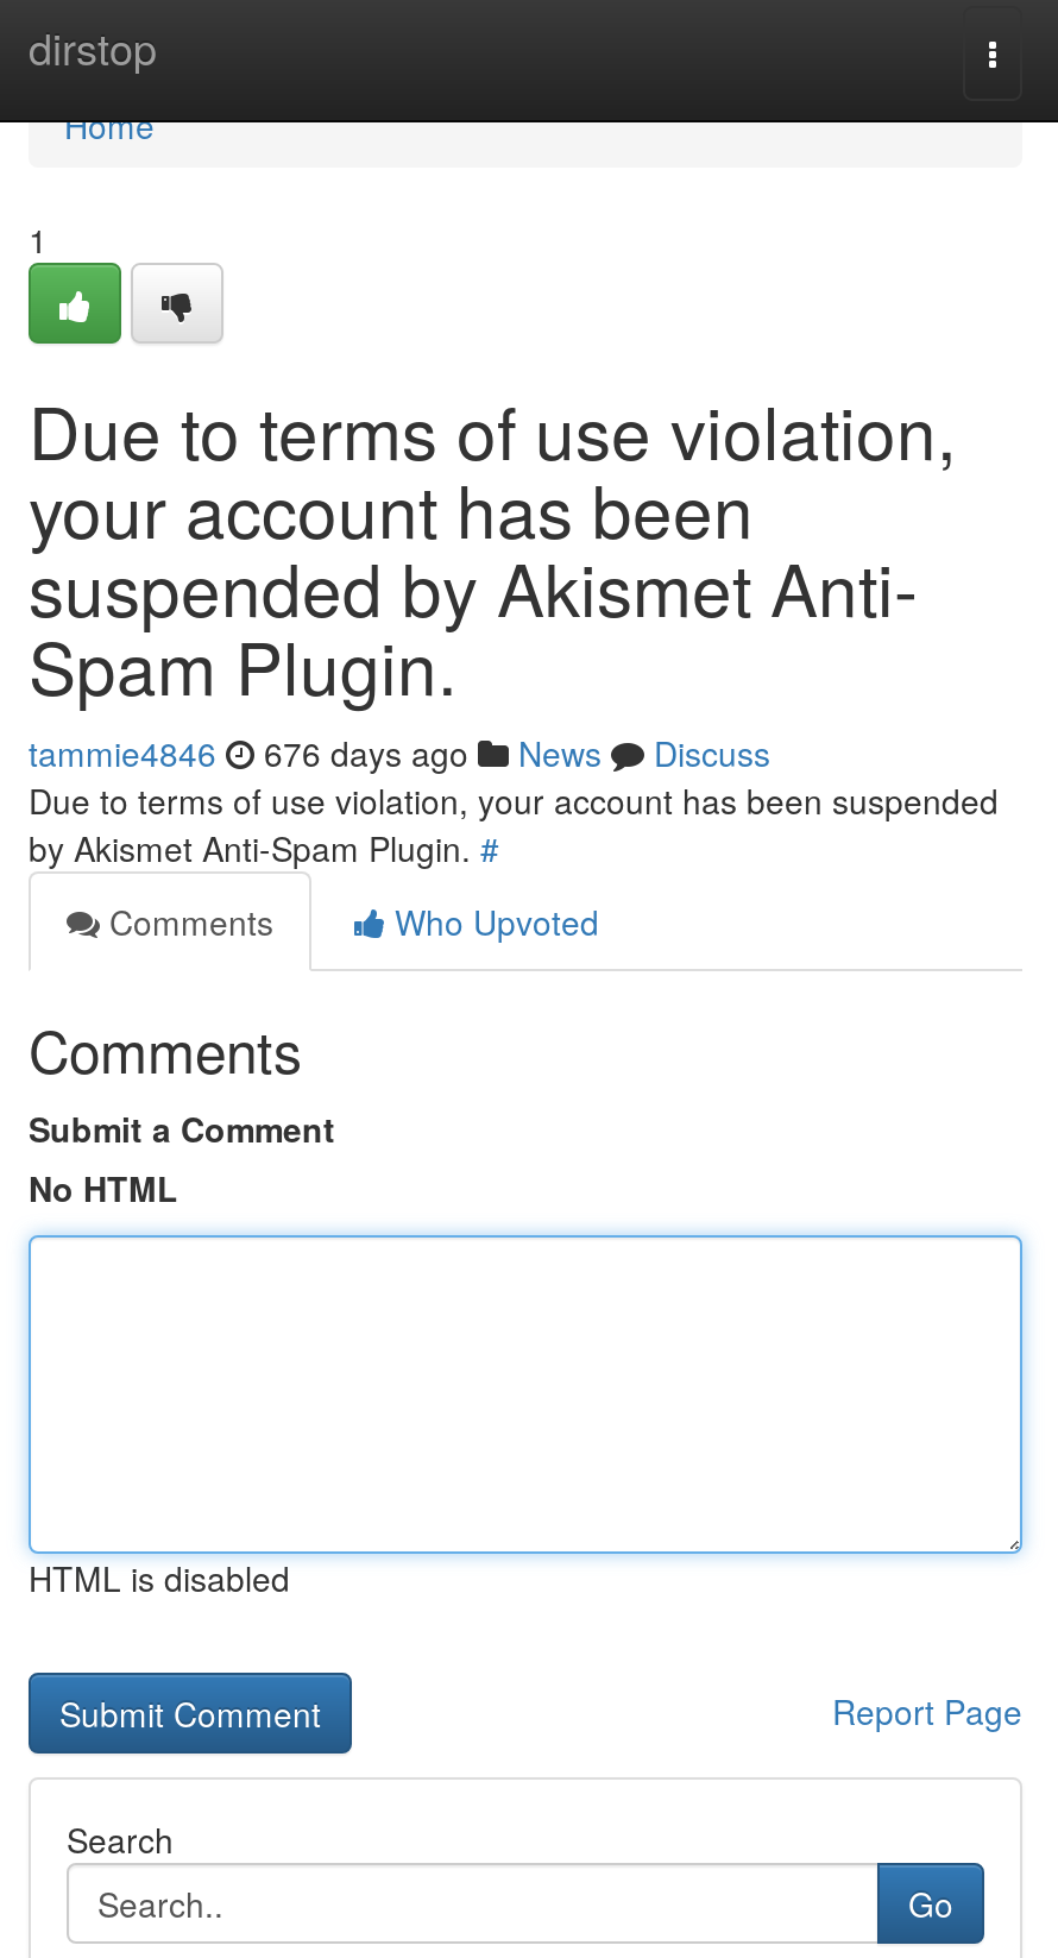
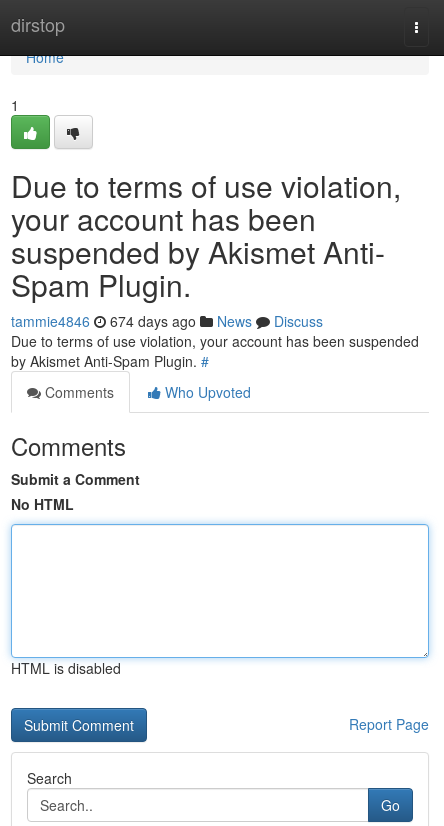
[29,729,770,776] tammie4846 676 days ago News Discuss -> [11,311,323,331] tammie4846 674 days ago News Discuss

